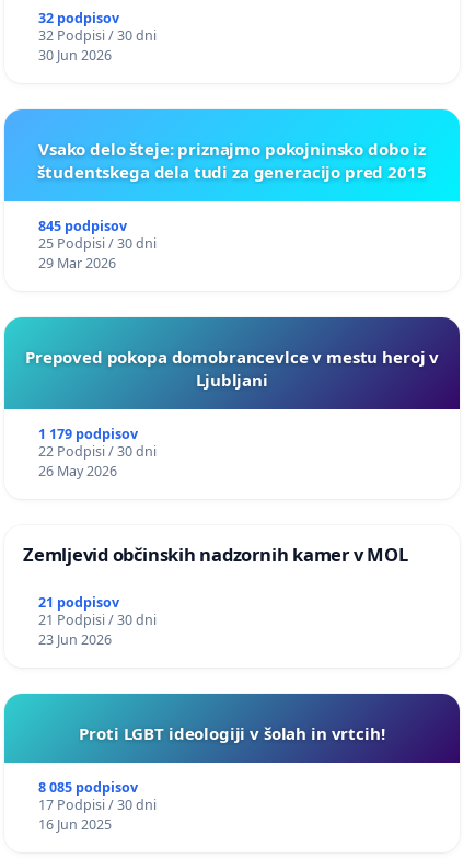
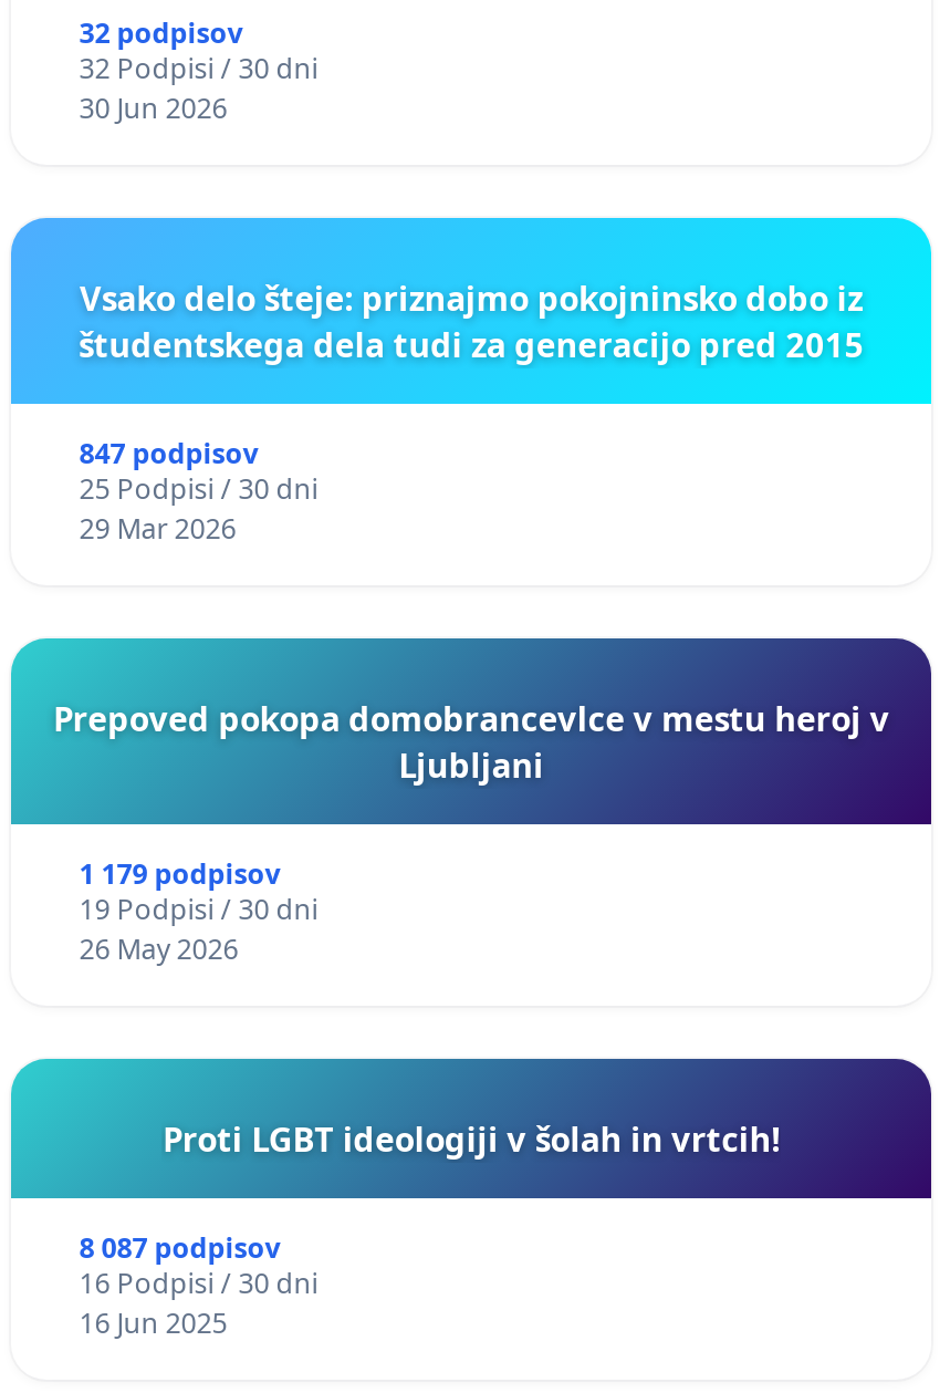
[38,217,127,235] 845 podpisov -> [79,435,258,472] 847 podpisov
[38,442,156,461] 22 Podpisi / 30 dni -> [79,890,318,928] 19 Podpisi / 30 dni
[23,542,408,649] Zemljevid občinskih nadzornih kamer v MOL | 21 podpisov | 21 Podpisi / 30 dni | 23 Jun 2026 -> none
[38,778,138,796] 8 085 podpisov -> [79,1229,280,1267] 8 087 podpisov
[38,795,156,814] 17 Podpisi / 30 dni -> [79,1264,318,1302] 16 Podpisi / 30 dni

